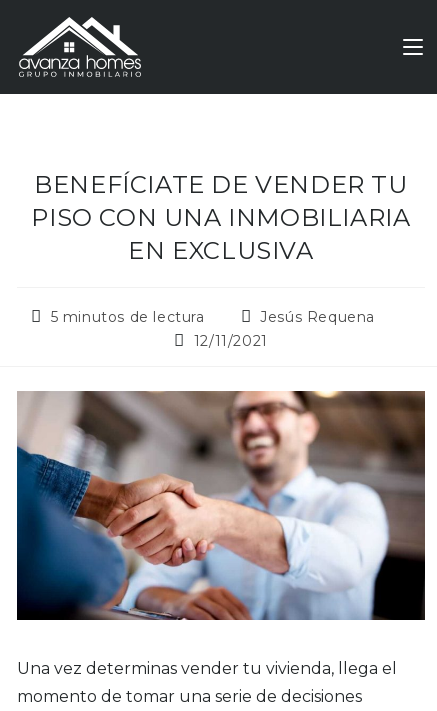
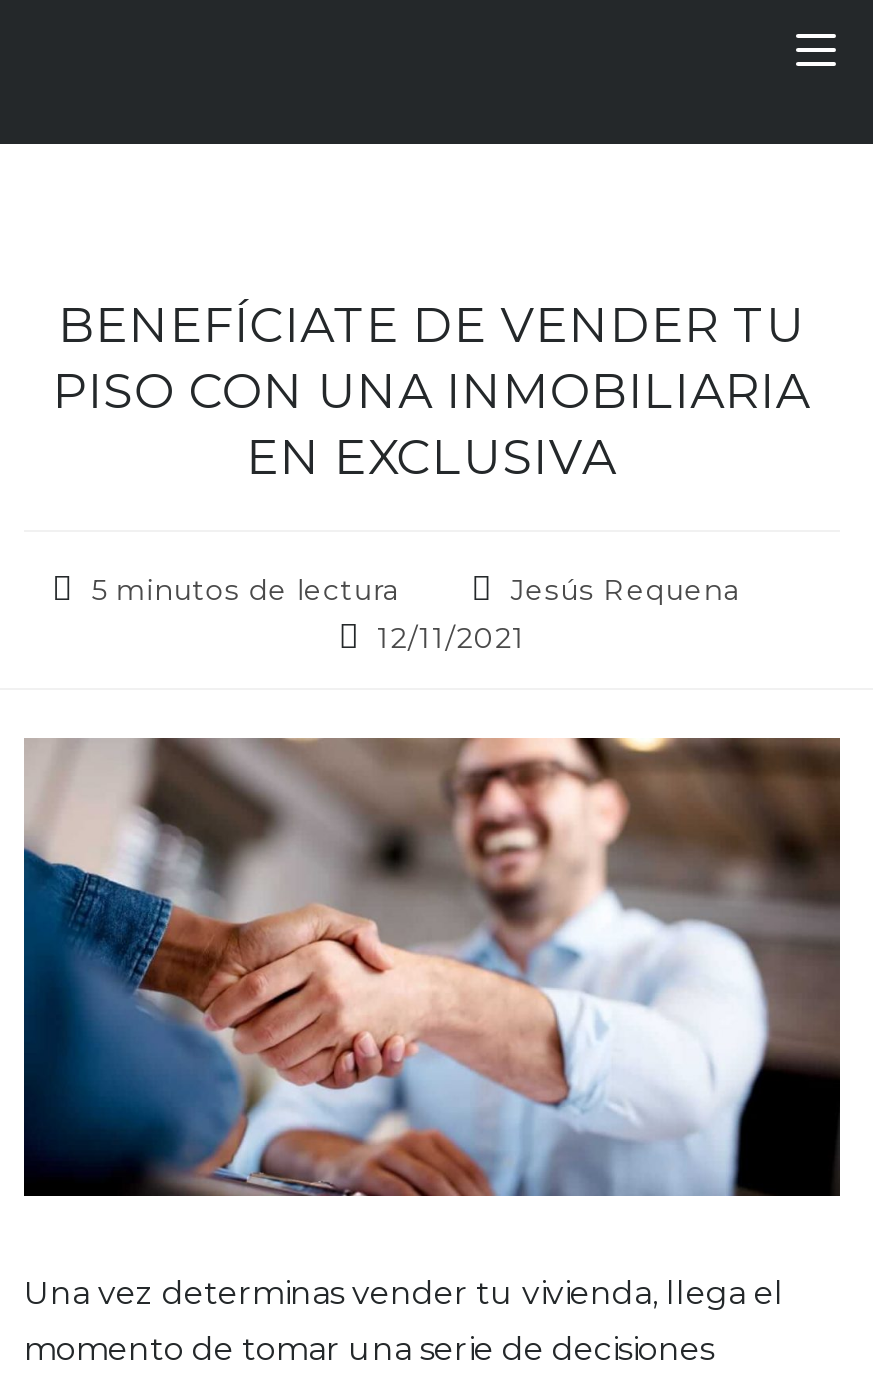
[18,16,142,77] [image] -> none

